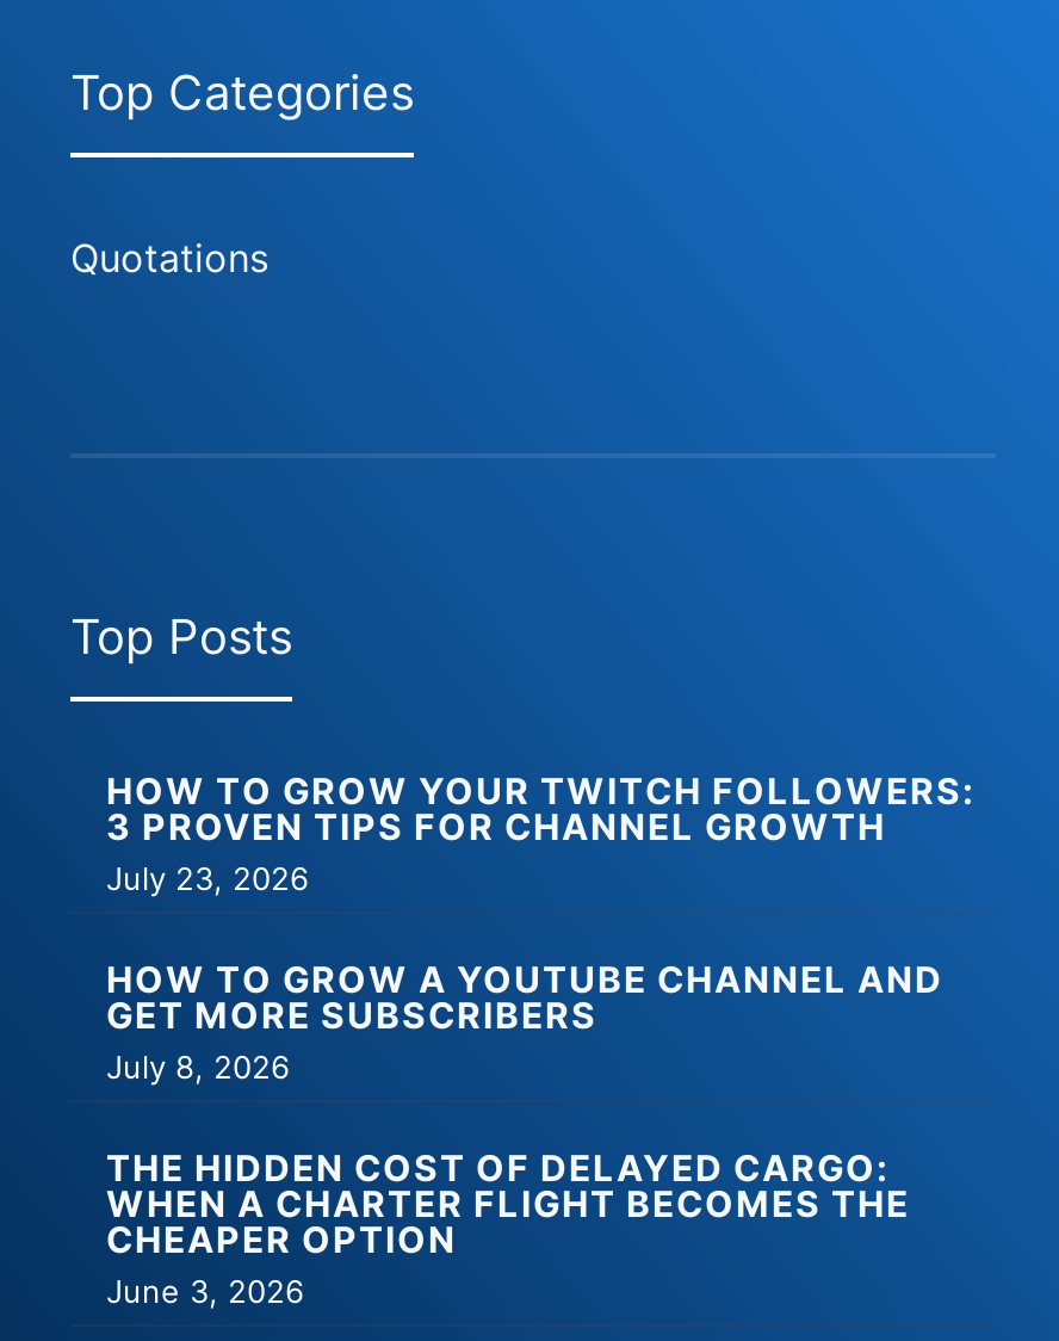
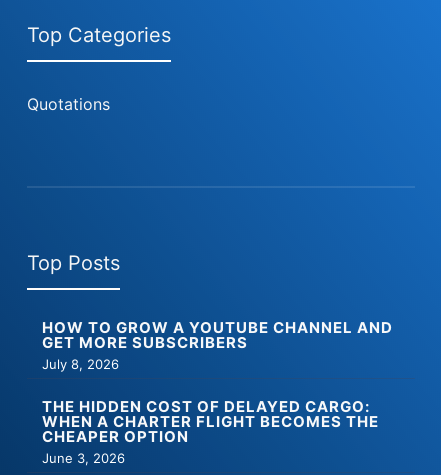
[106,768,974,896] HOW TO GROW YOUR TWITCH FOLLOWERS: | 3 PROVEN TIPS FOR CHANNEL GROWTH | July 23, 2026 -> none

